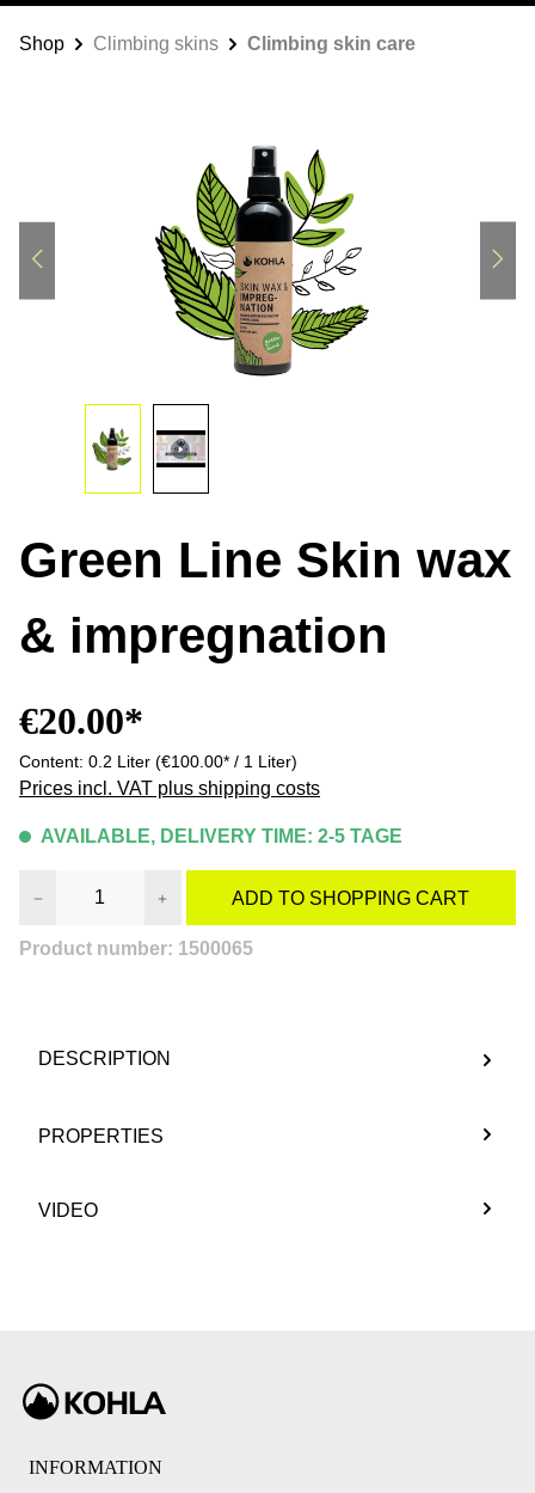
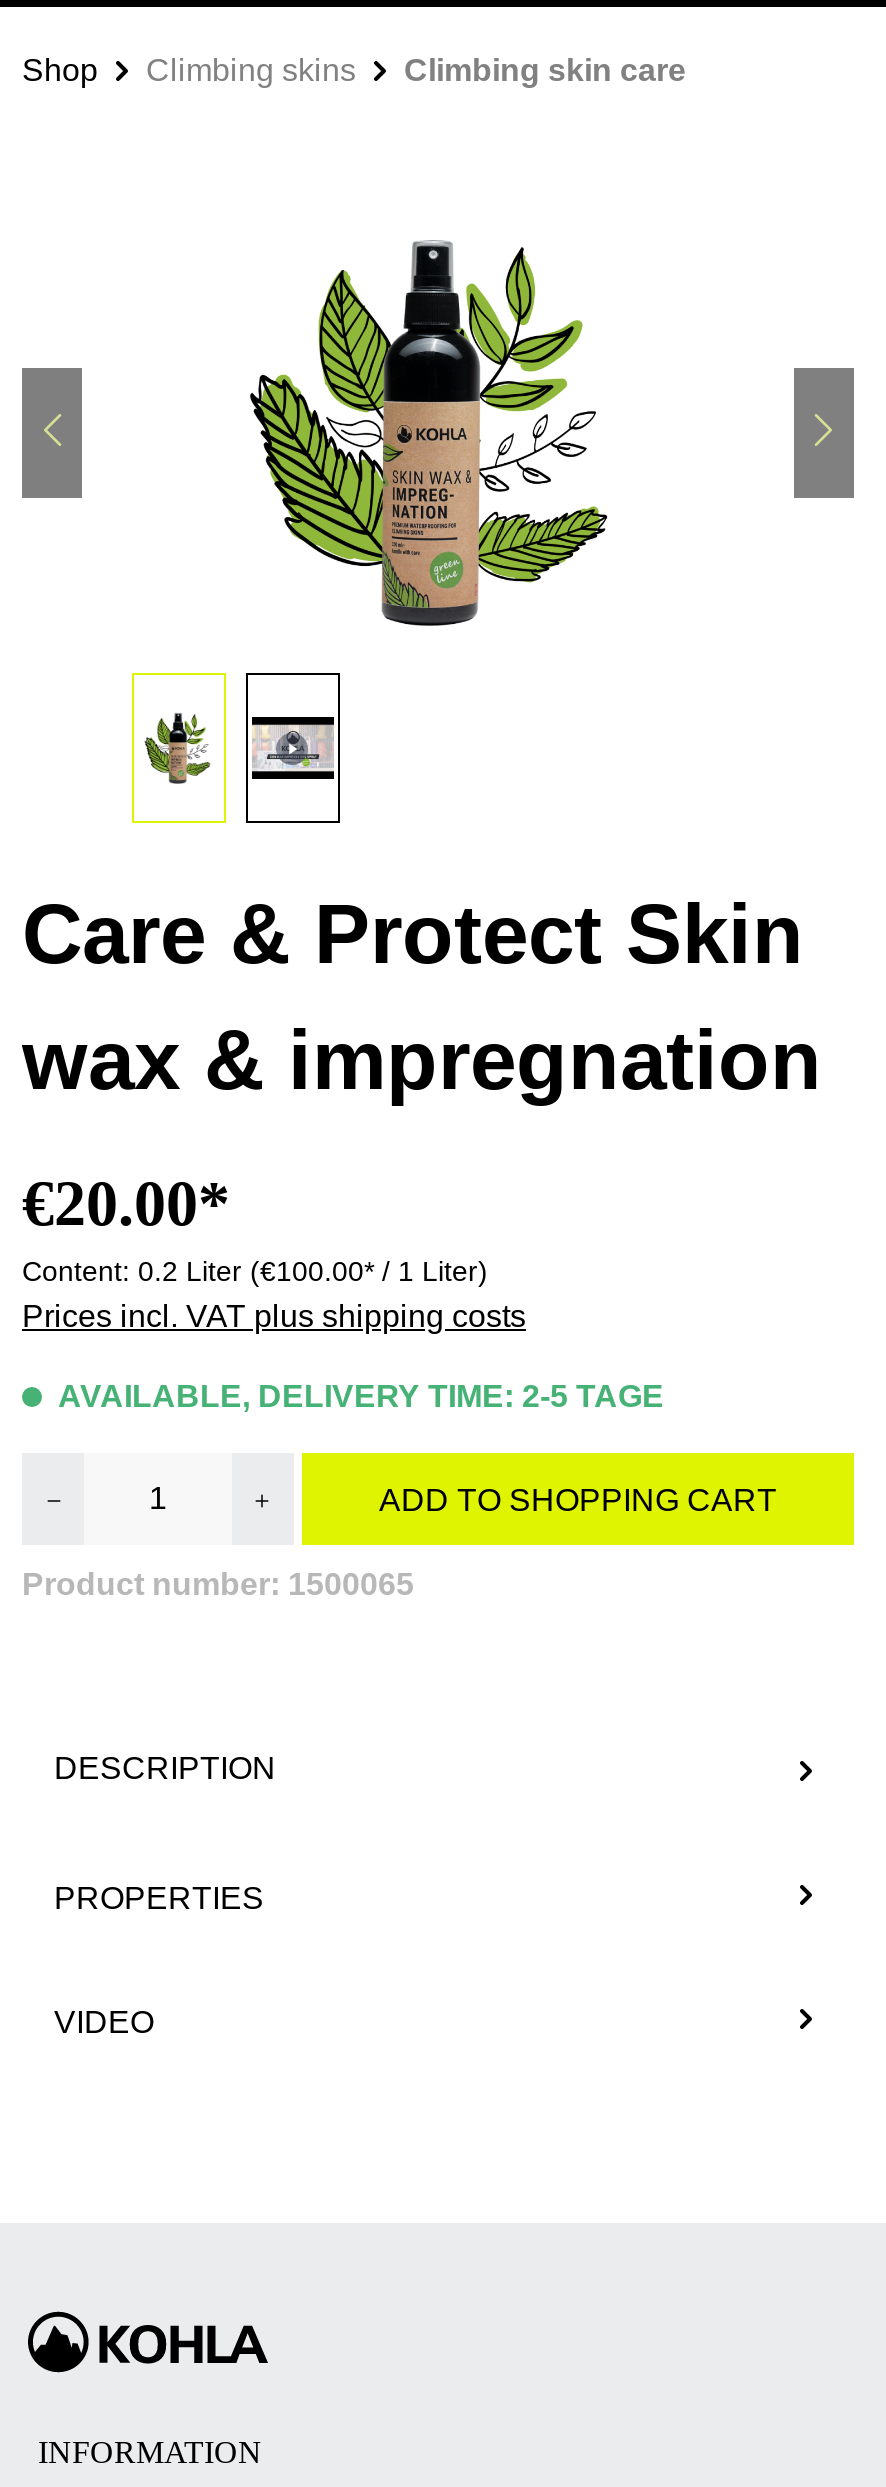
[19,532,511,663] Green Line Skin wax | & impregnation -> [22,887,822,1107] Care & Protect Skin | wax & impregnation

